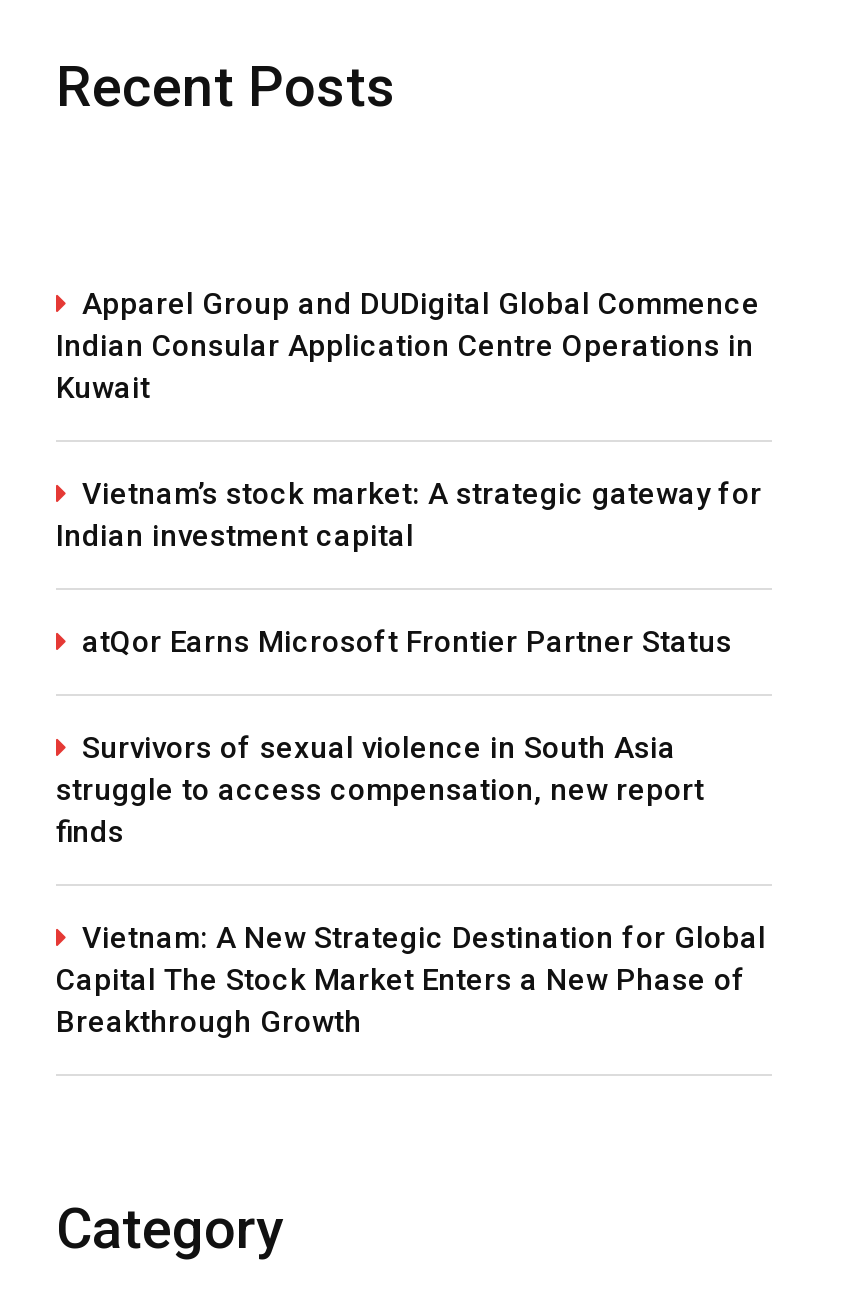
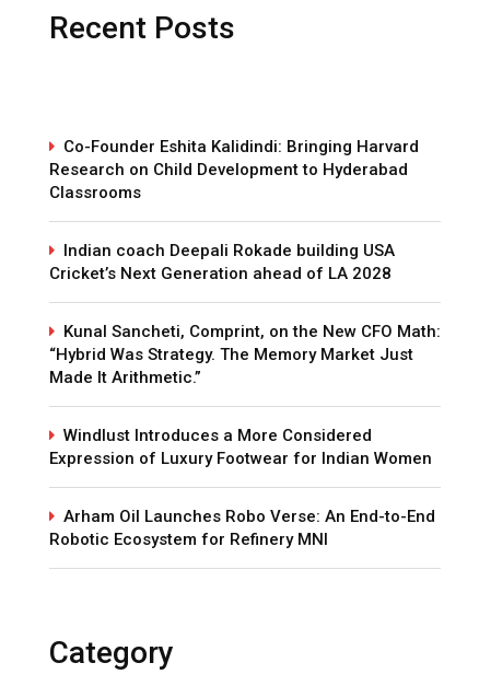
[56,286,760,406] Apparel Group and DUDigital Global Commence | Indian Consular Application Centre Operations in | Kuwait -> [49,137,419,202] Co-Founder Eshita Kalidindi: Bringing Harvard | Research on Child Development to Hyderabad | Classrooms
[56,476,762,554] Vietnam’s stock market: A strategic gateway for | Indian investment capital -> [49,240,395,283] Indian coach Deepali Rokade building USA | Cricket’s Next Generation ahead of LA 2028
[82,624,732,660] atQor Earns Microsoft Frontier Partner Status -> [49,321,441,387] Kunal Sancheti, Comprint, on the New CFO Math: | “Hybrid Was Strategy. The Memory Market Just | Made It Arithmetic.”
[56,730,704,850] Survivors of sexual violence in South Asia | struggle to access compensation, new report | finds -> [49,425,432,468] Windlust Introduces a More Considered | Expression of Luxury Footwear for Indian Women
[56,920,766,1040] Vietnam: A New Strategic Destination for Global | Capital The Stock Market Enters a New Phase of | Breakthrough Growth -> [49,506,435,549] Arham Oil Launches Robo Verse: An End-to-End | Robotic Ecosystem for Refinery MNI

